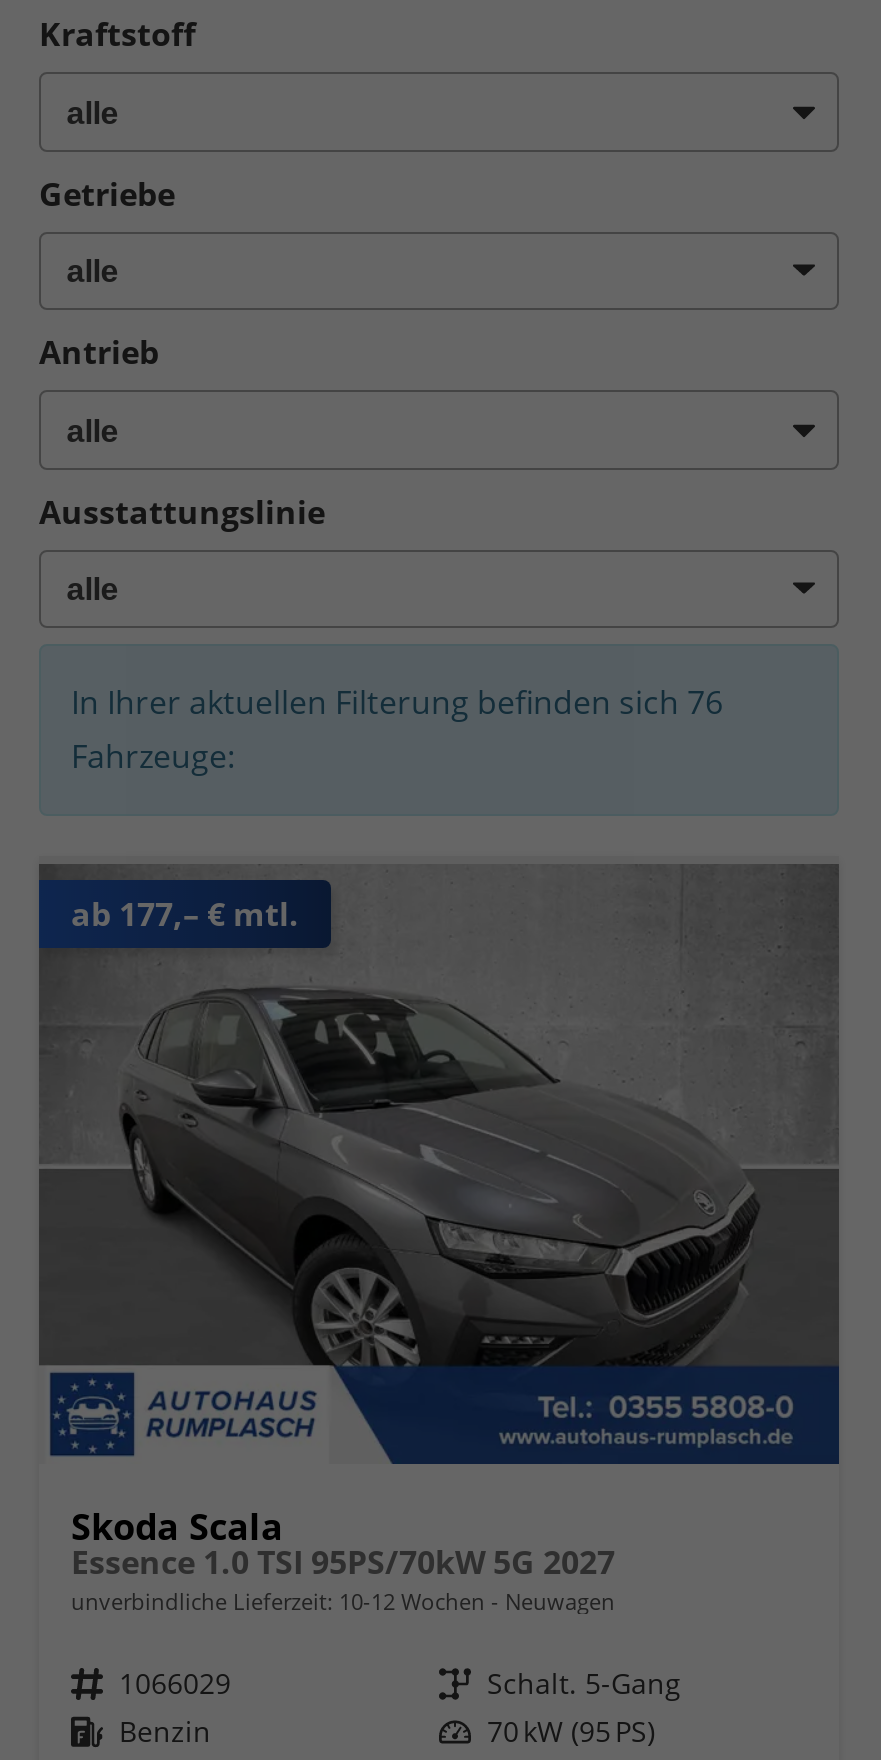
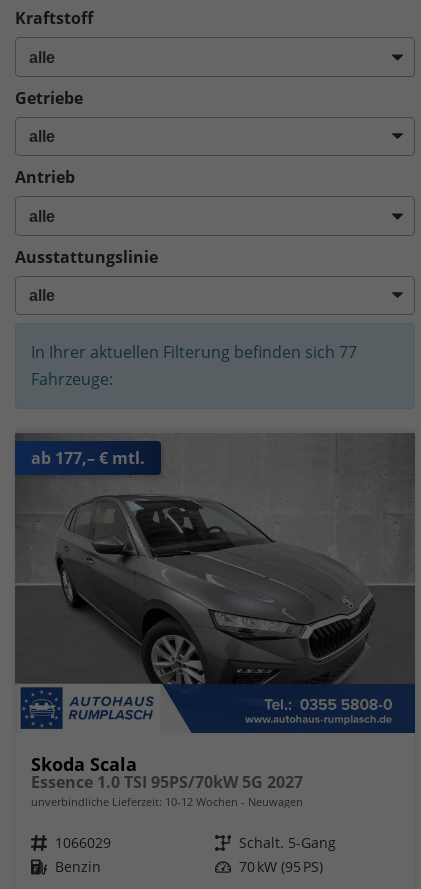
[71,681,723,725] In Ihrer aktuellen Filterung befinden sich 76 -> [31,341,357,363] In Ihrer aktuellen Filterung befinden sich 77

